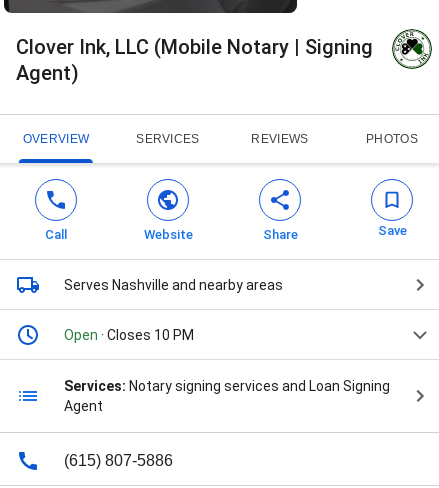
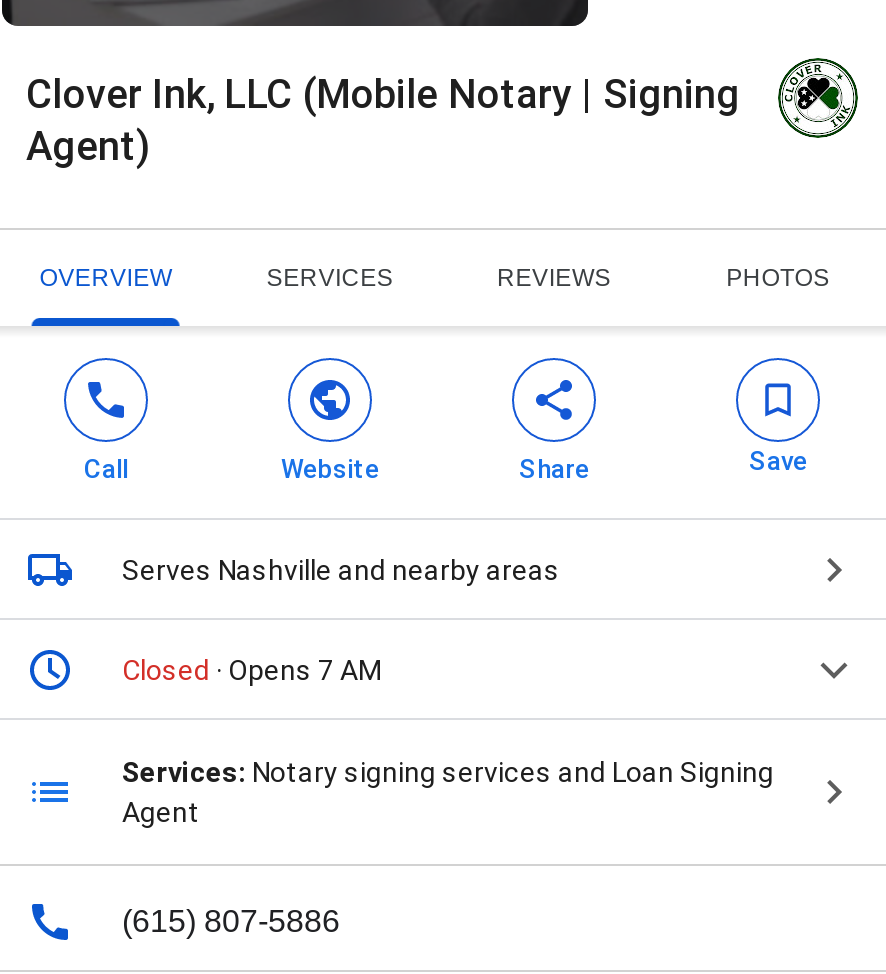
[64,327,194,343] Open · Closes 10 PM -> [122,654,382,686] Closed · Opens 7 AM

